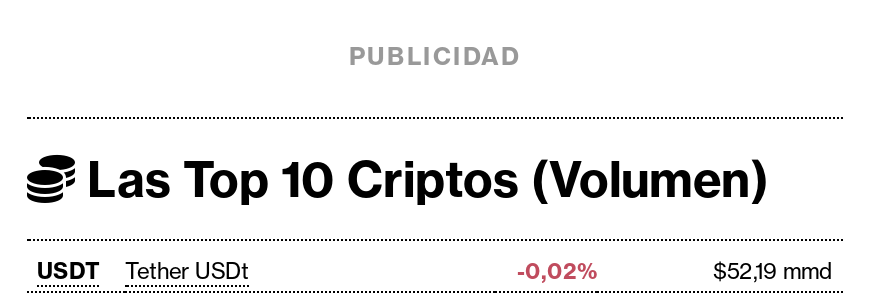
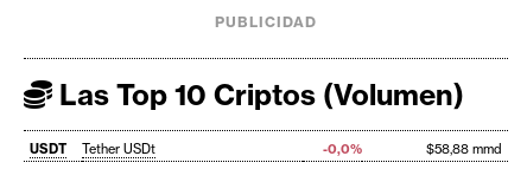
[517,257,597,285] -0,02% -> [323,141,362,157] -0,0%
[713,257,833,285] $52,19 mmd -> [426,141,502,157] $58,88 mmd

